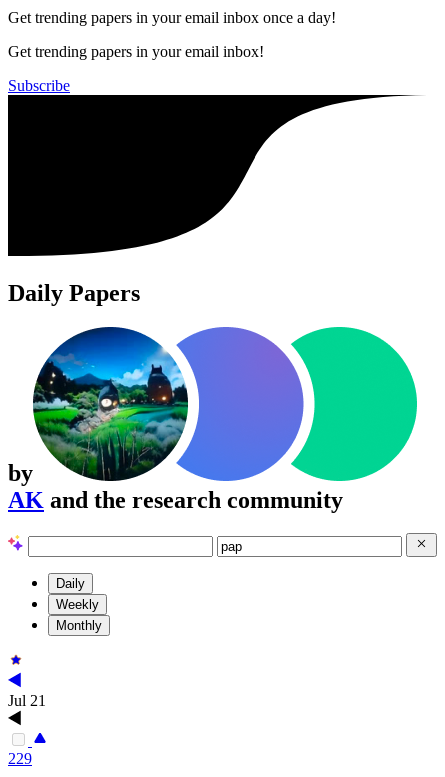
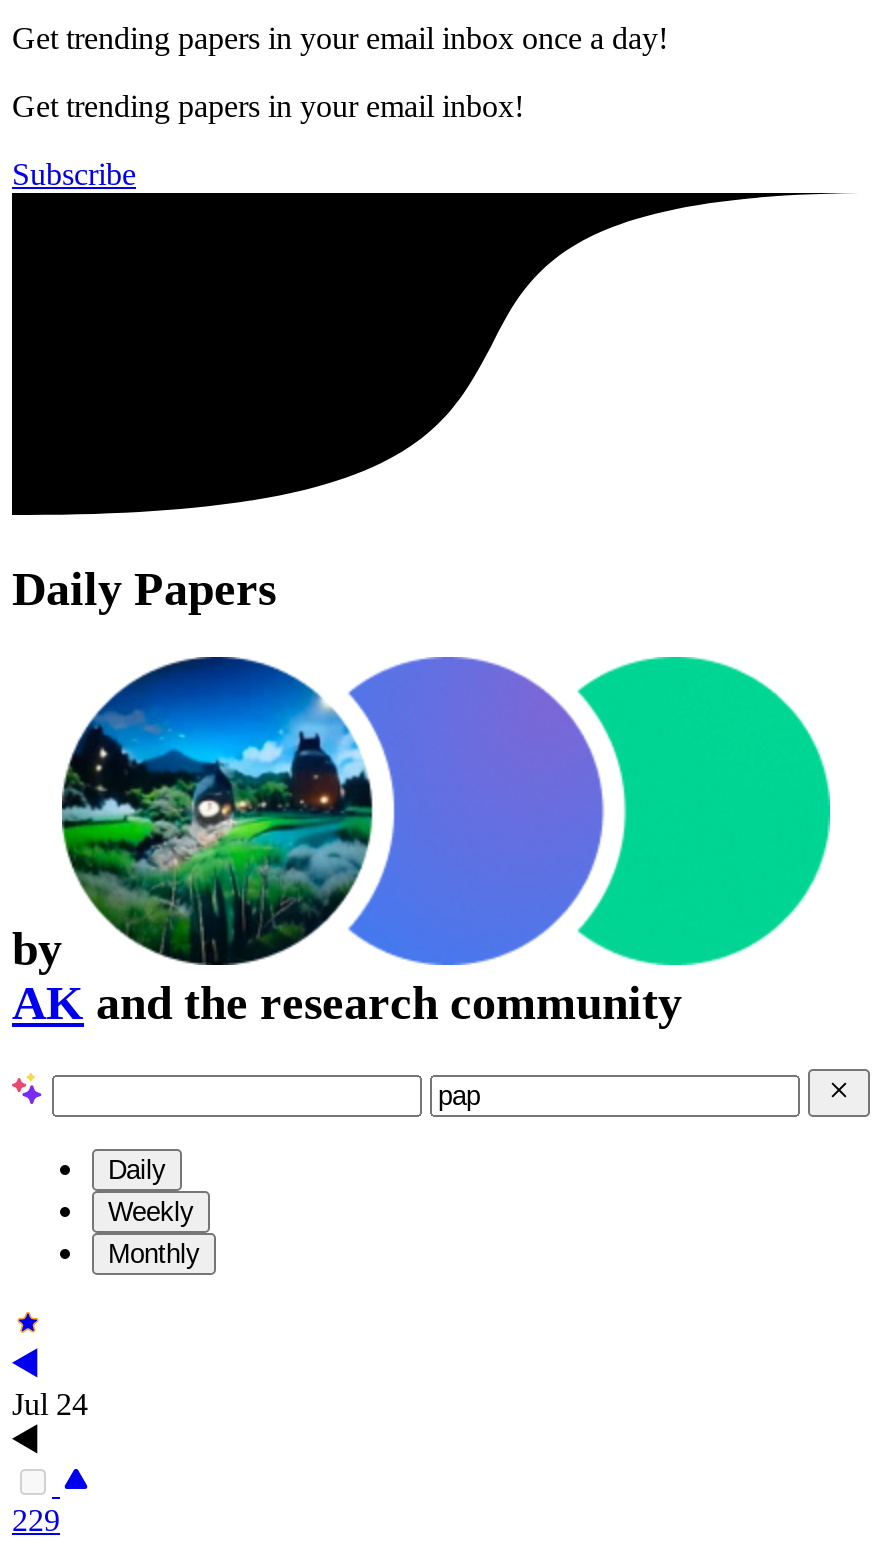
[8,692,46,709] Jul 21 -> [12,1387,88,1421] Jul 24

